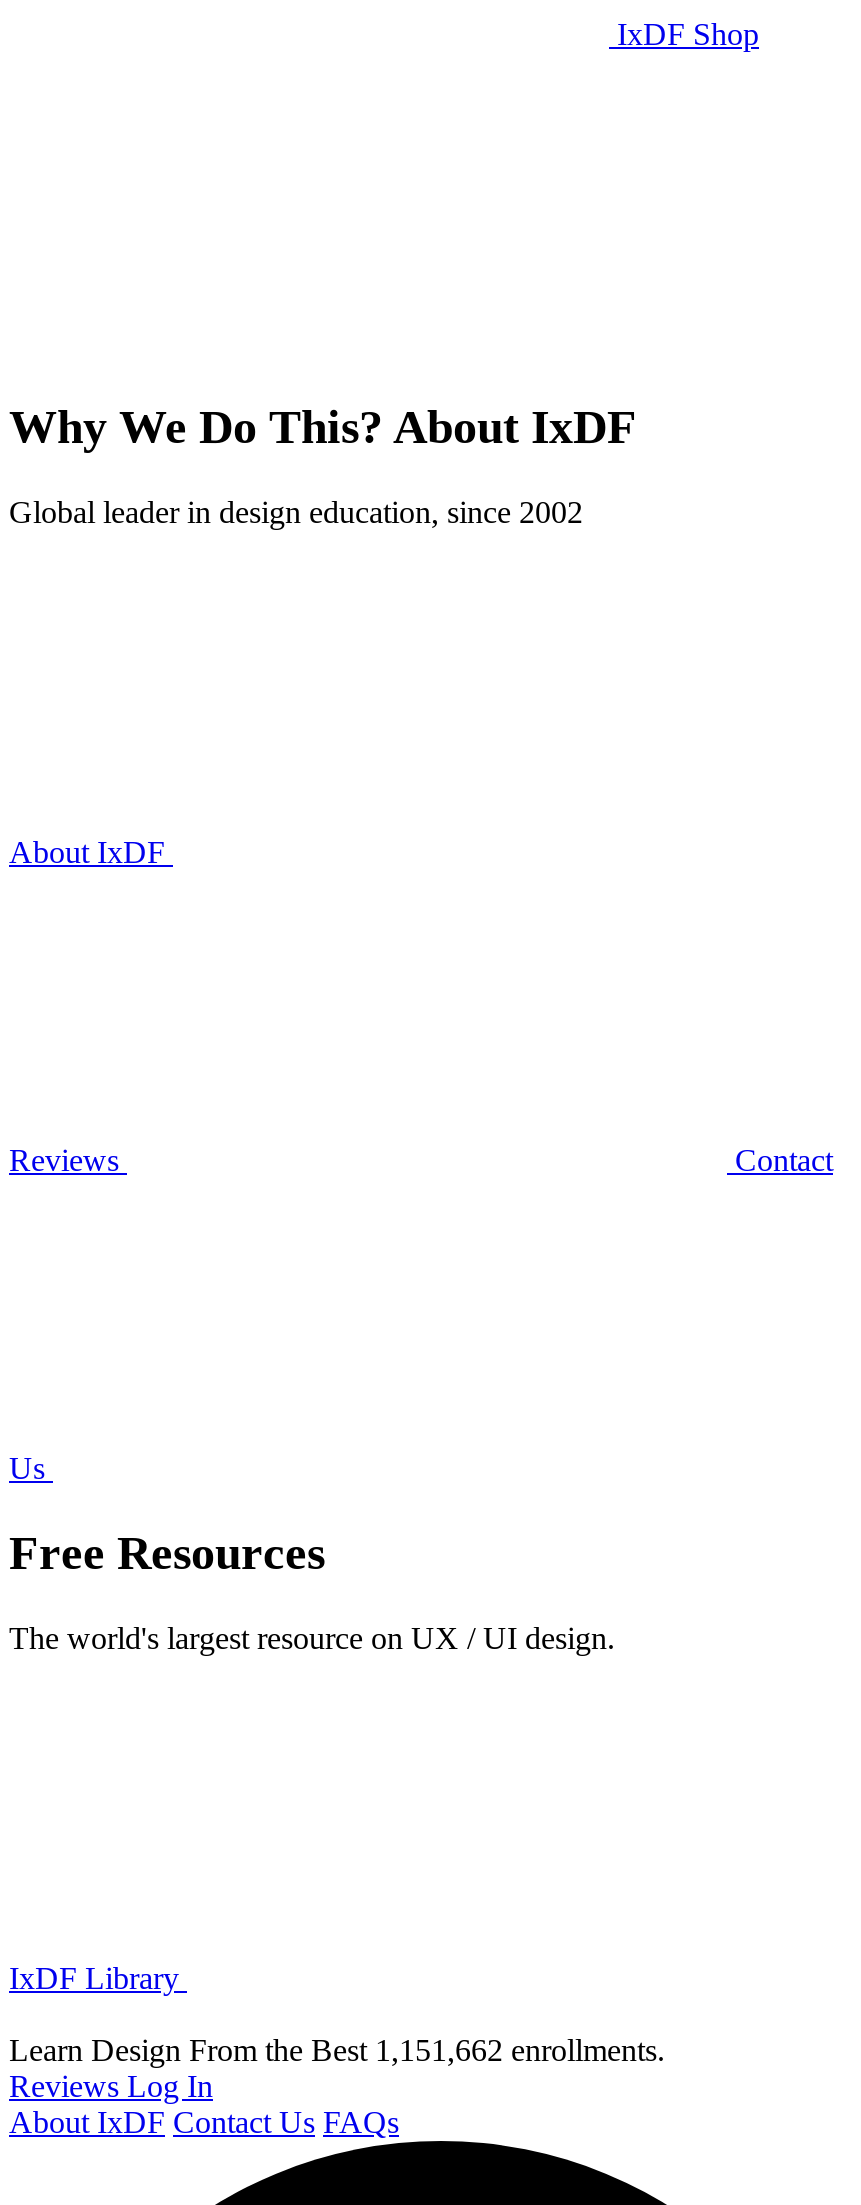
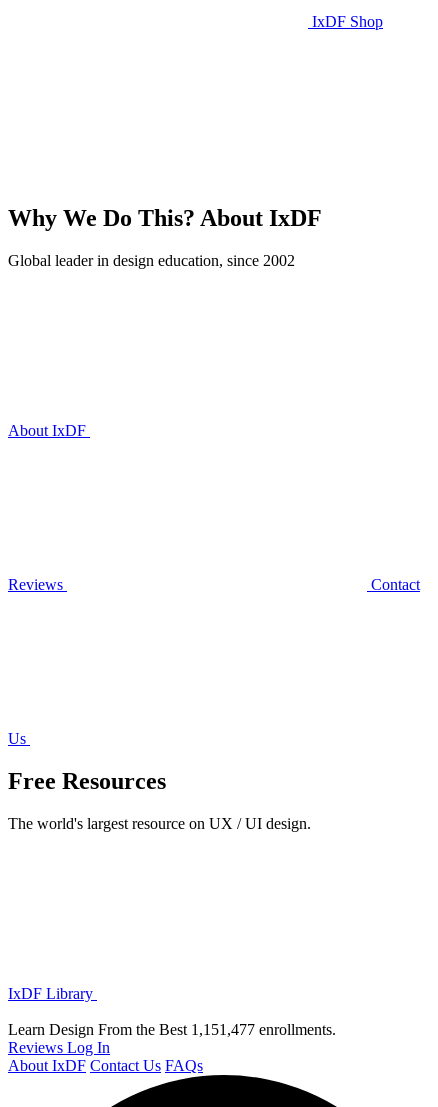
[9,2032,665,2066] Learn Design From the Best 1,151,662 enrollments. -> [8,1021,336,1038] Learn Design From the Best 1,151,477 enrollments.

